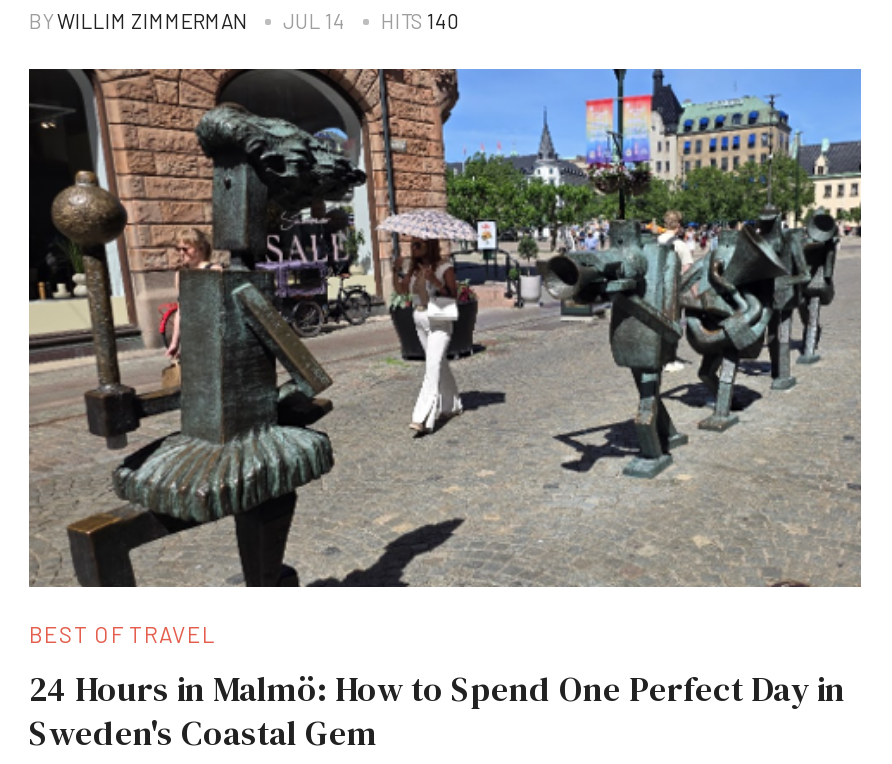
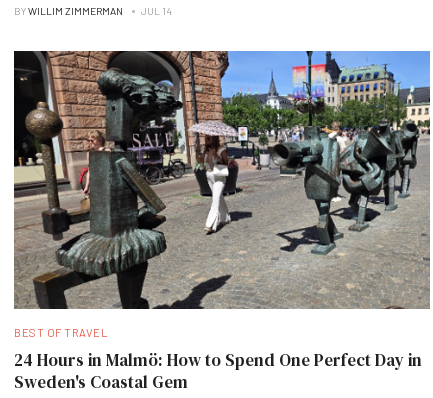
[381,10,461,34] HITS 140 -> none

